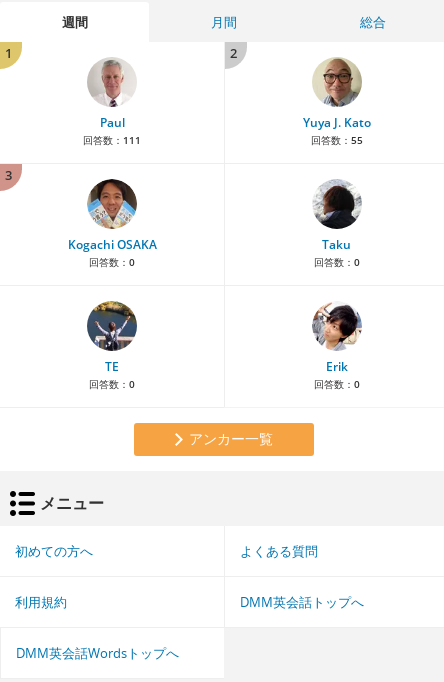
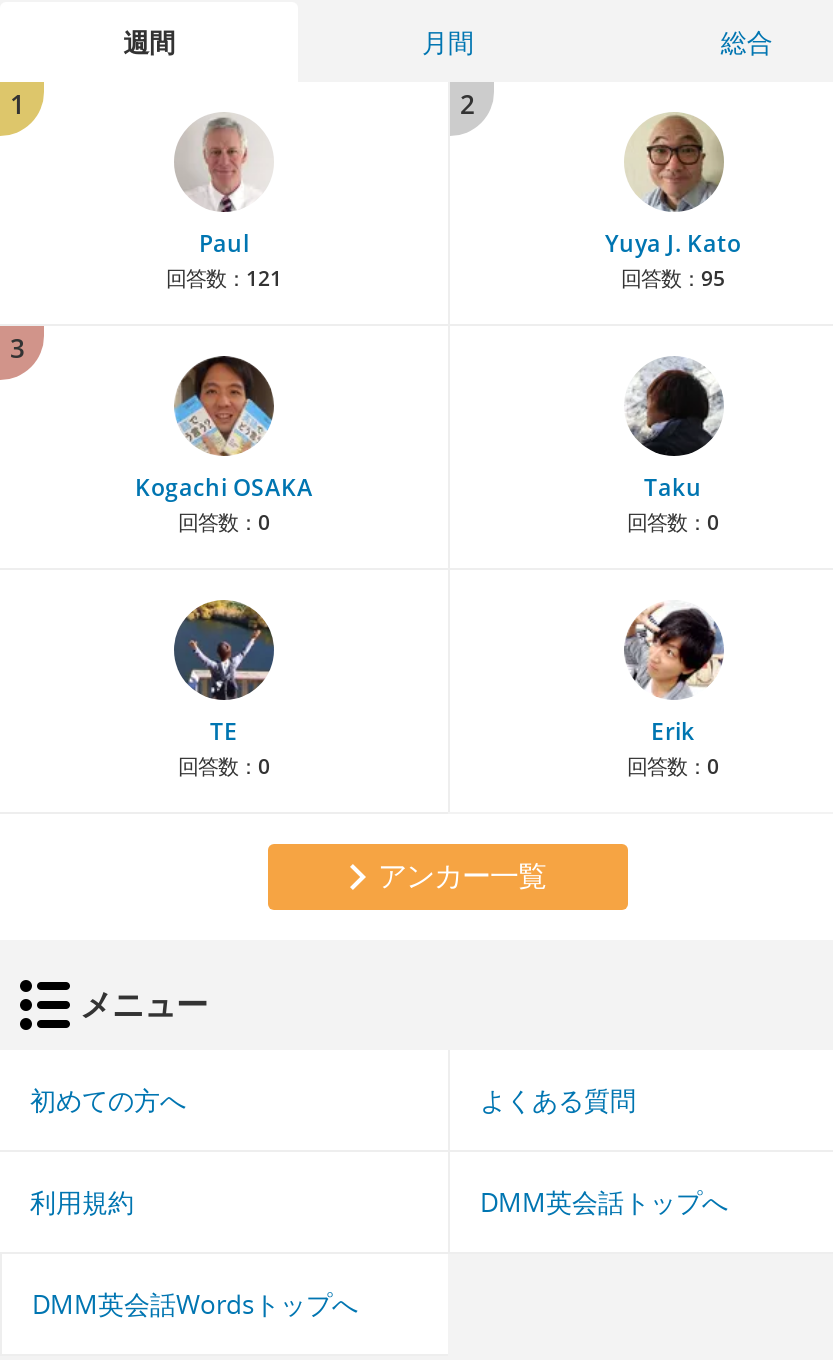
[83,133,141,147] 回答数：111 -> [166,264,282,292] 回答数：121
[310,133,362,147] 回答数：55 -> [621,264,725,292] 回答数：95

